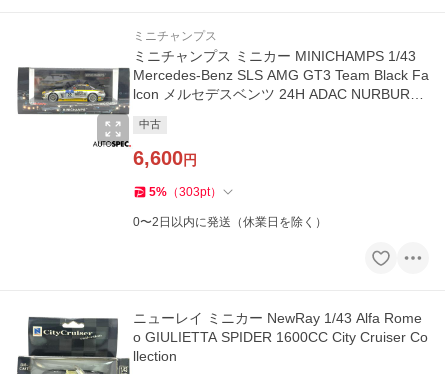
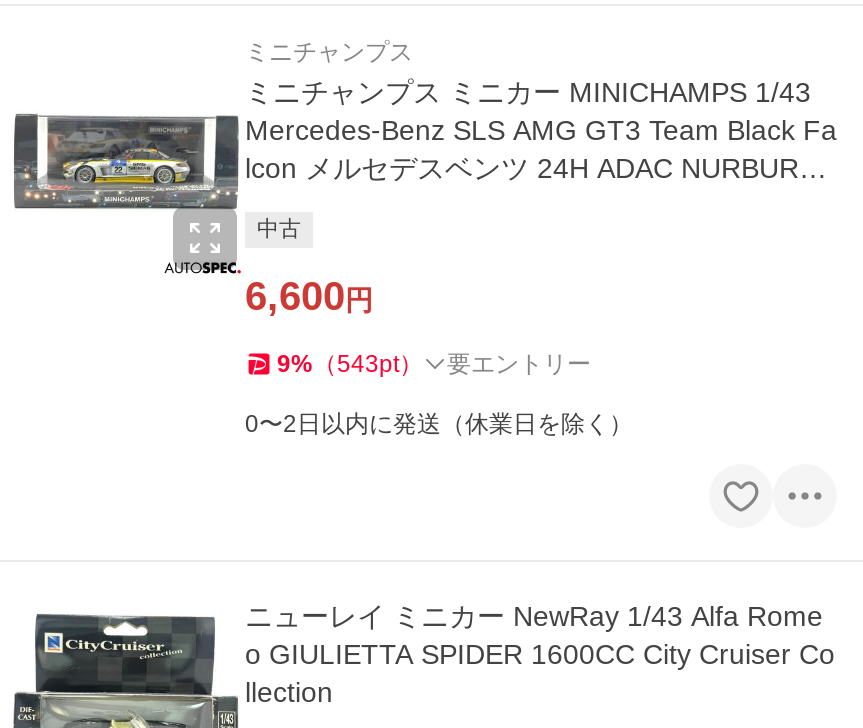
[149,185,222,199] 5%（303pt） -> [277,350,591,378] 9%（543pt） | 要エントリー

